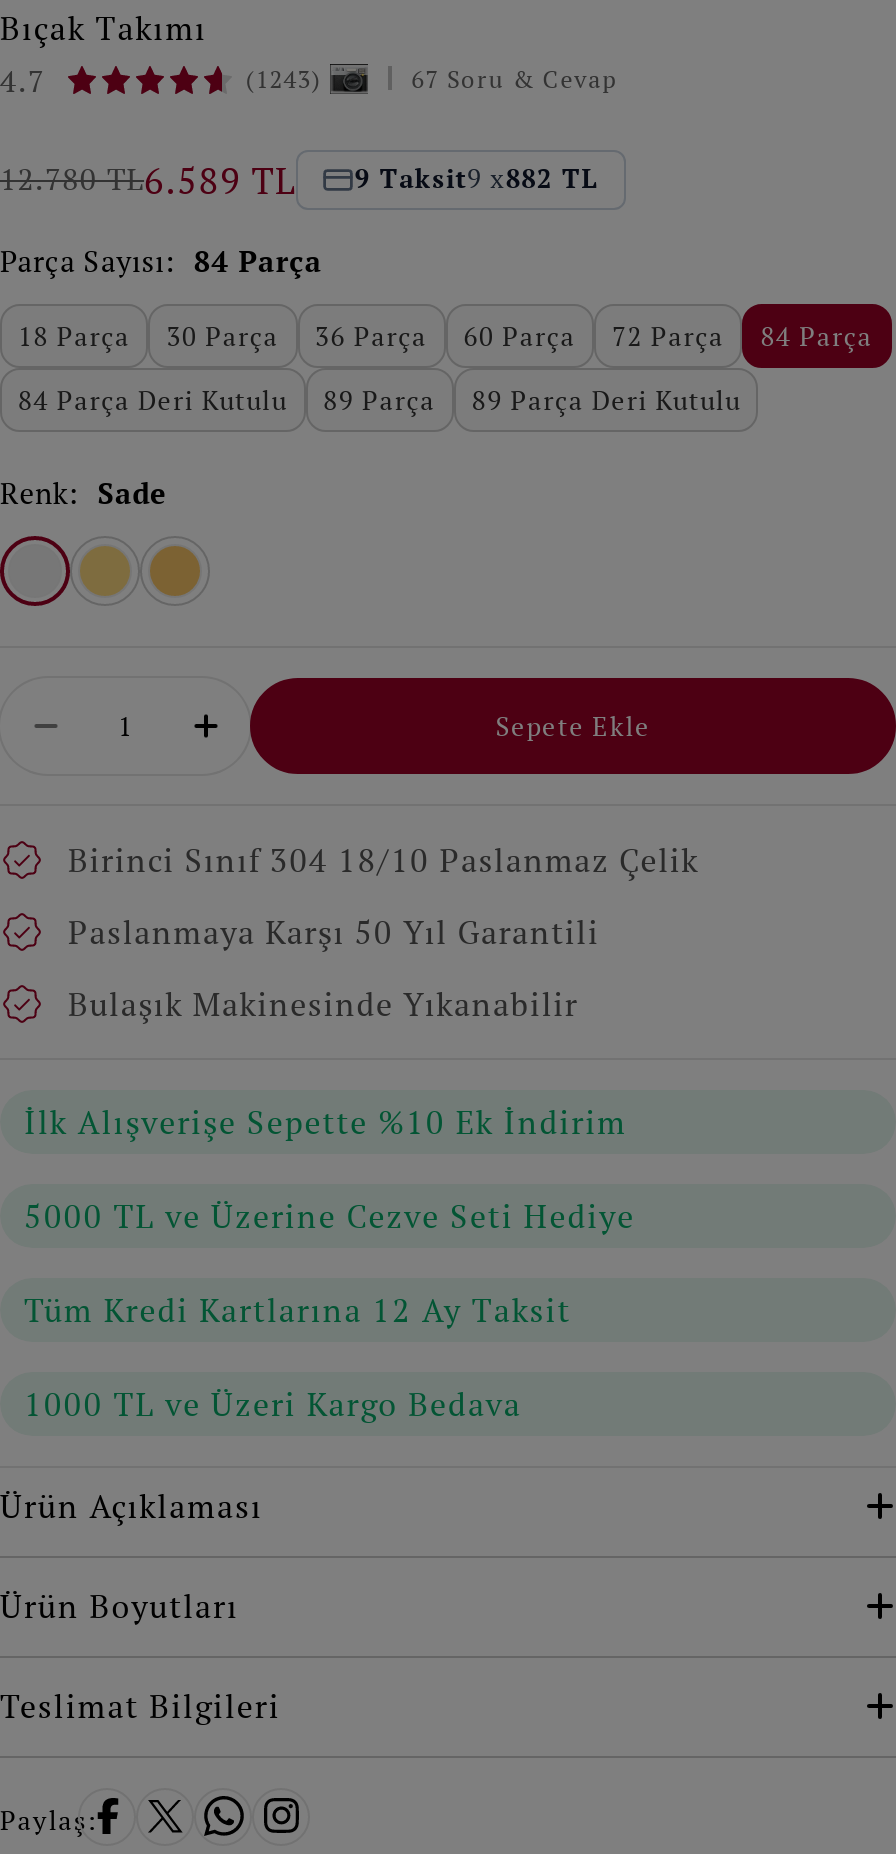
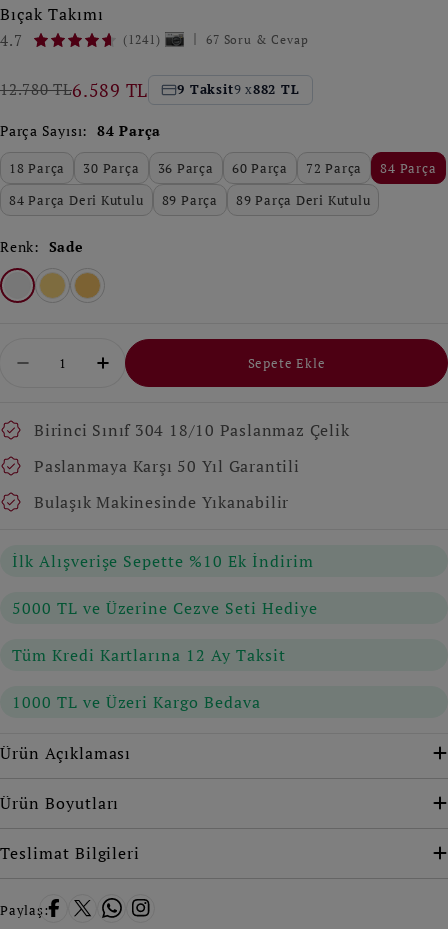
[246,65,321,95] (1243) -> [123,32,161,47] (1241)

